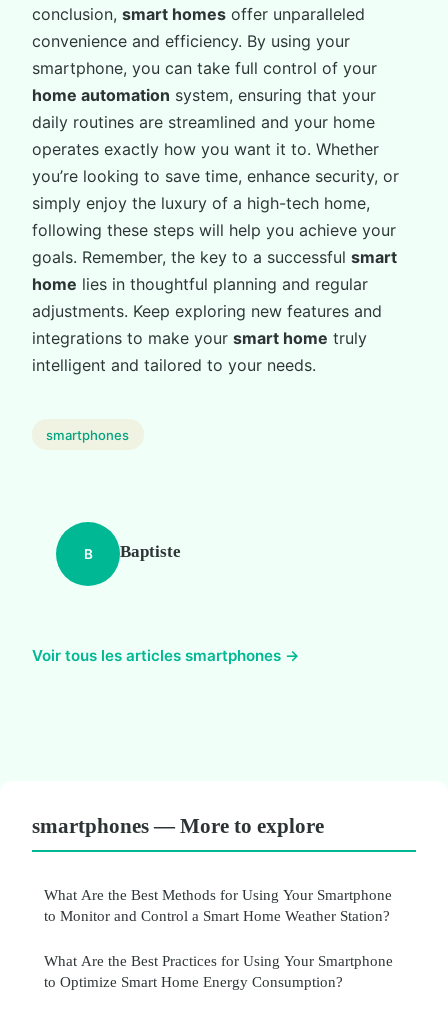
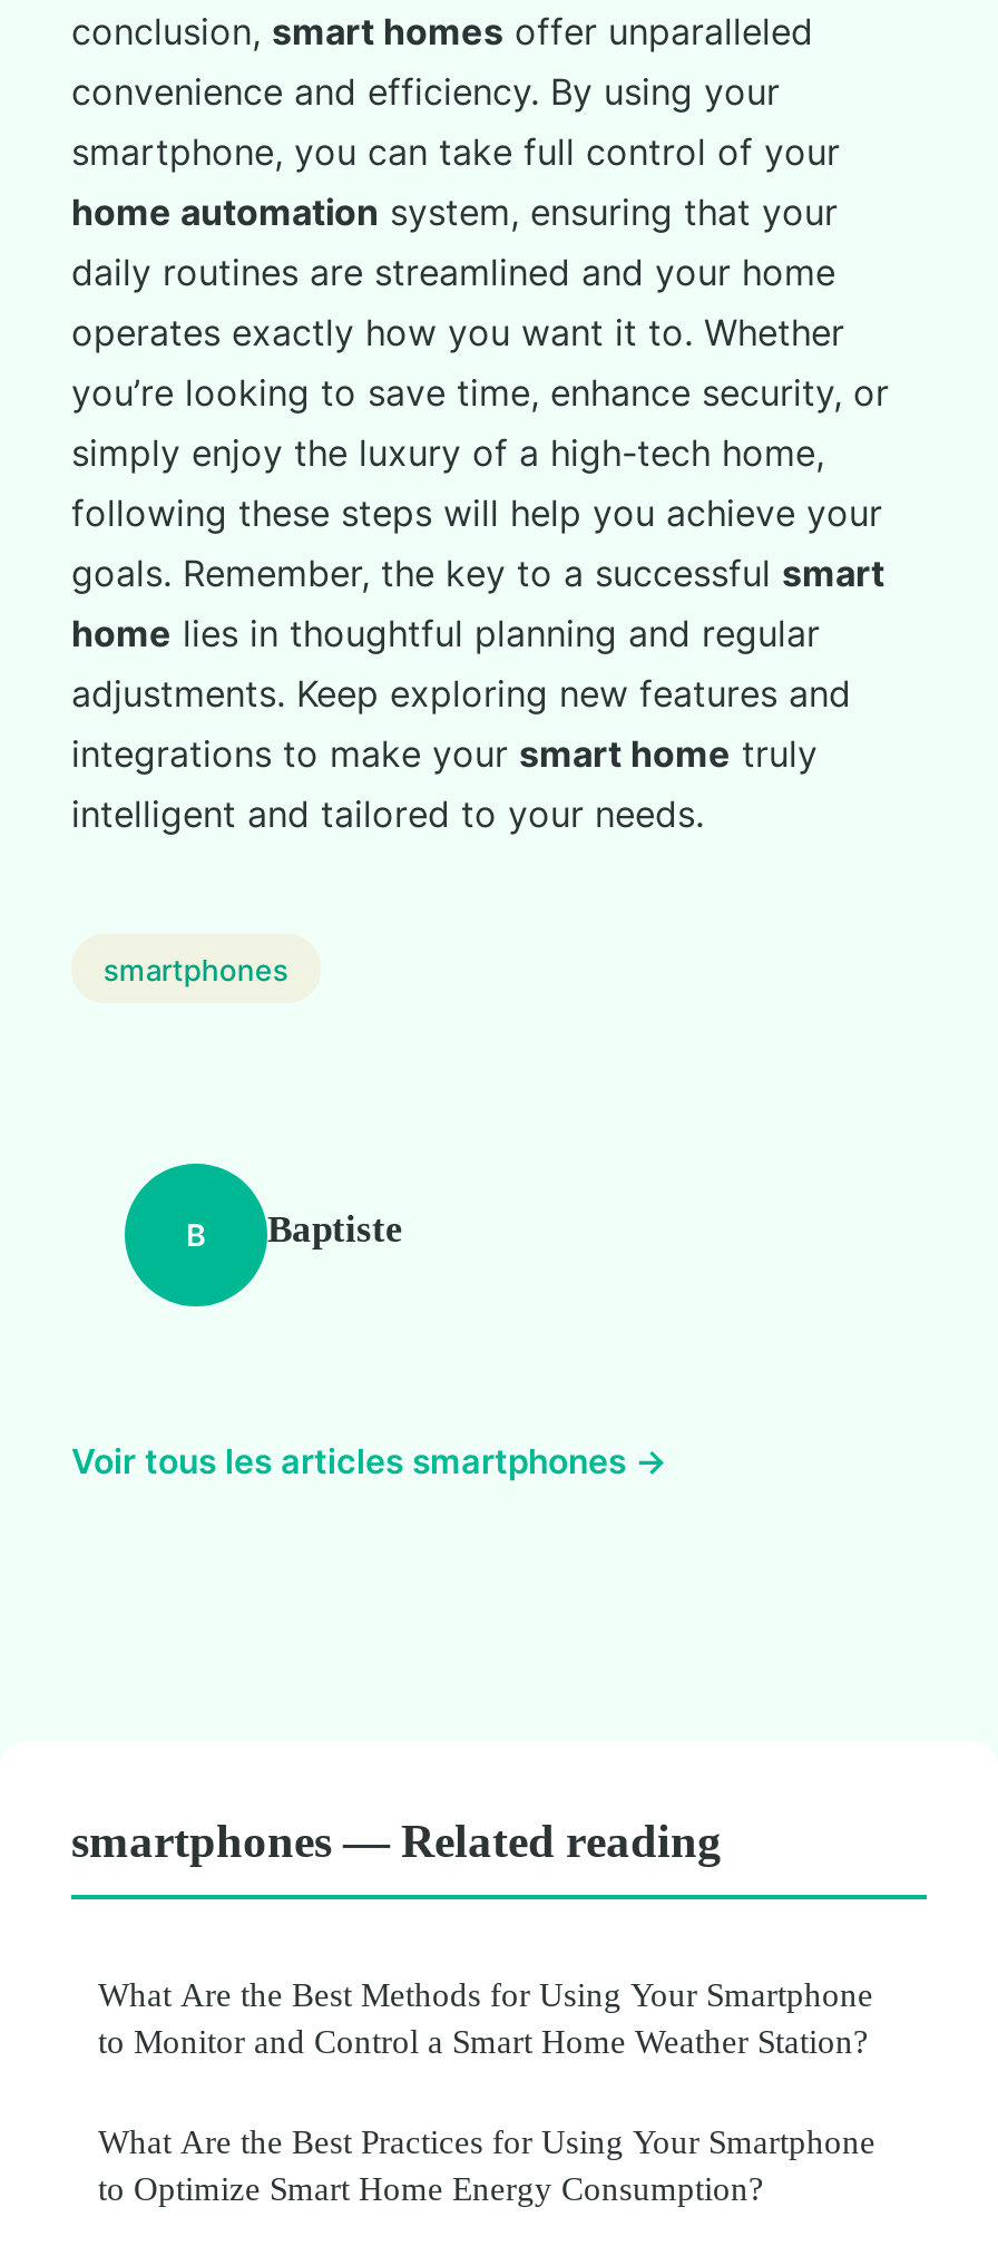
[32,814,324,837] smartphones — More to explore -> [71,1816,722,1867] smartphones — Related reading

